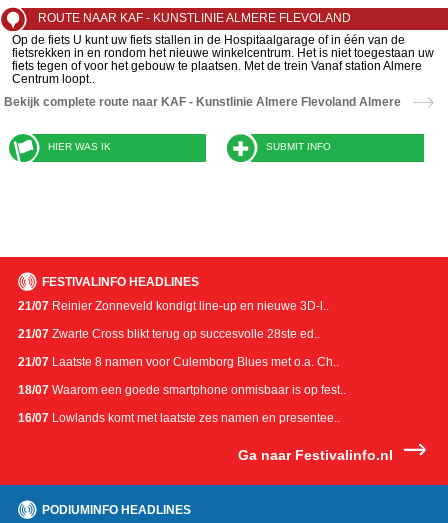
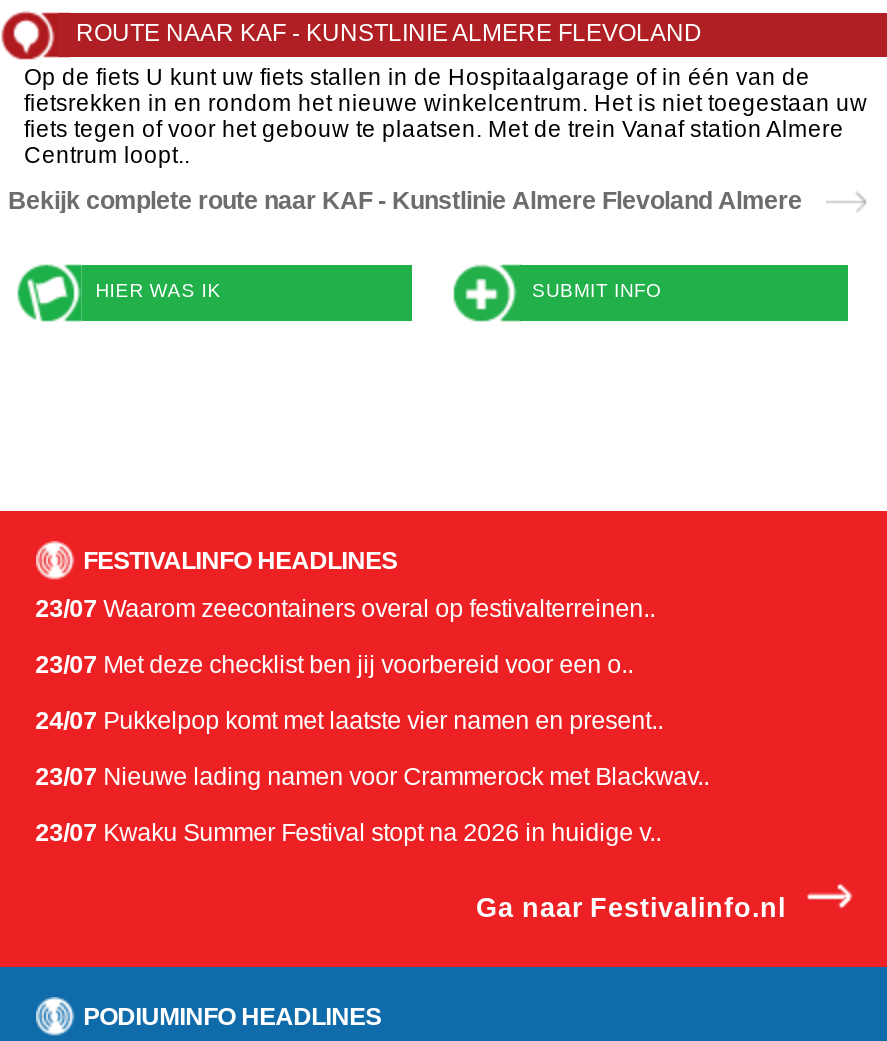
[18,299,329,313] 21/07 Reinier Zonneveld kondigt line-up en nieuwe 3D-l.. -> [35,595,655,623] 23/07 Waarom zeecontainers overal op festivalterreinen..
[18,327,320,341] 21/07 Zwarte Cross blikt terug op succesvolle 28ste ed.. -> [35,651,633,679] 23/07 Met deze checklist ben jij voorbereid voor een o..
[18,355,339,369] 21/07 Laatste 8 namen voor Culemborg Blues met o.a. Ch.. -> [35,707,663,735] 24/07 Pukkelpop komt met laatste vier namen en present..
[18,383,346,397] 18/07 Waarom een goede smartphone onmisbaar is op fest.. -> [35,763,709,791] 23/07 Nieuwe lading namen voor Crammerock met Blackwav..
[18,411,340,425] 16/07 Lowlands komt met laatste zes namen en presentee.. -> [35,819,661,847] 23/07 Kwaku Summer Festival stopt na 2026 in huidige v..

